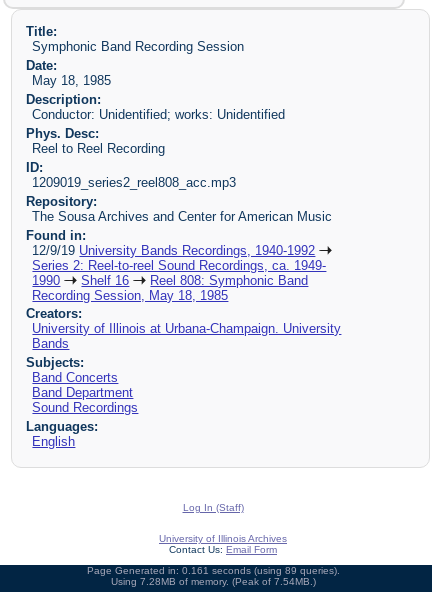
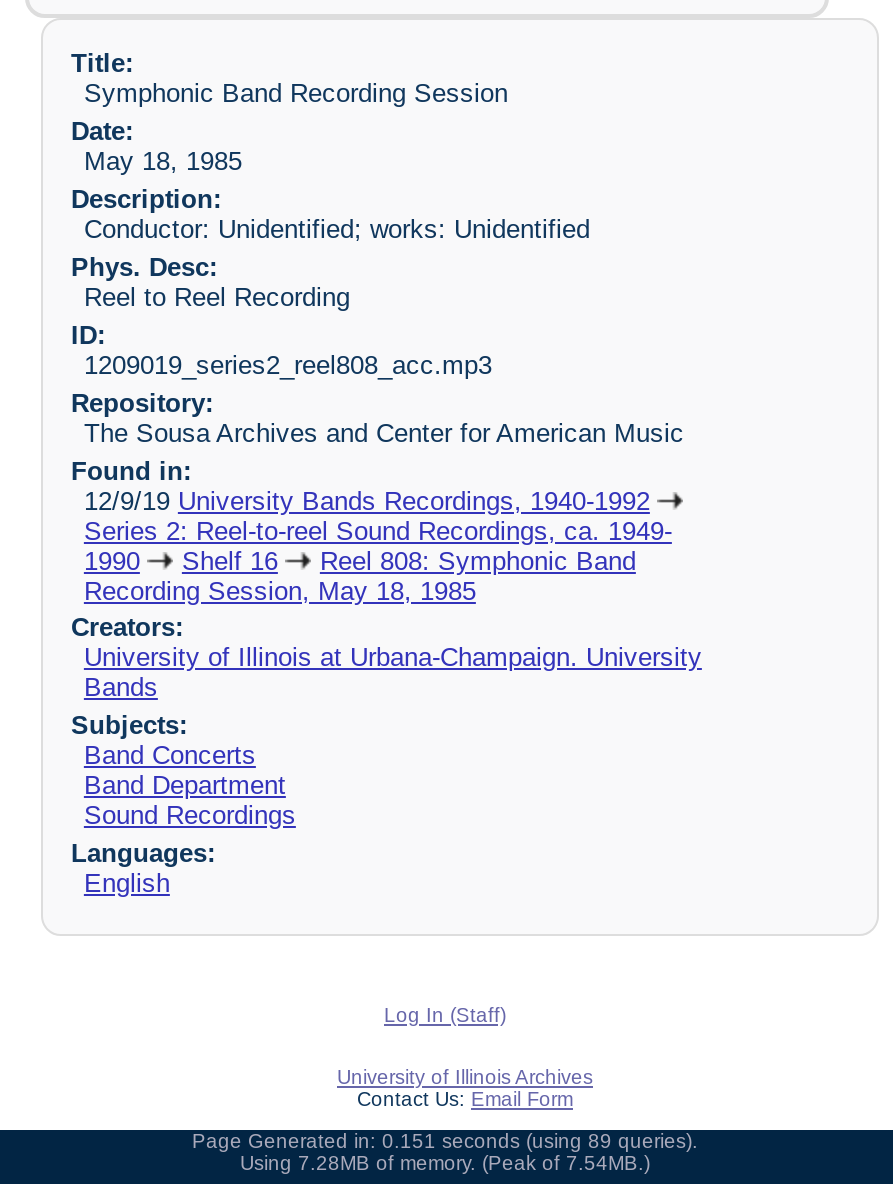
[86,565,339,576] Page Generated in: 0.161 seconds (using 89 queries). -> [192,1129,698,1151] Page Generated in: 0.151 seconds (using 89 queries).

